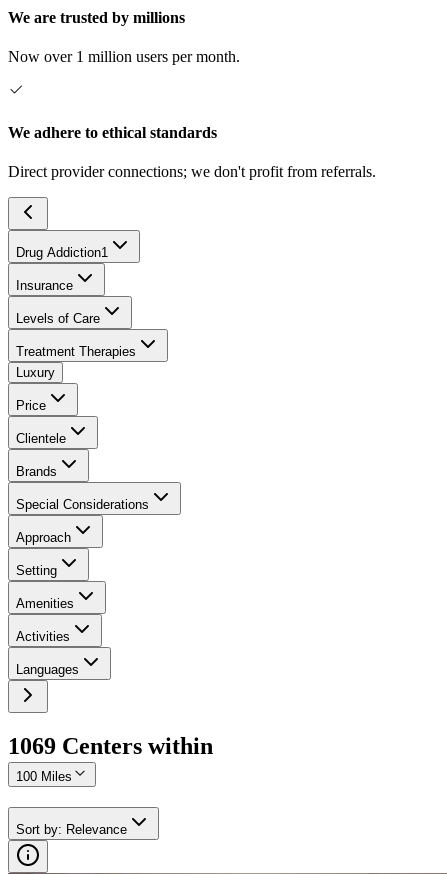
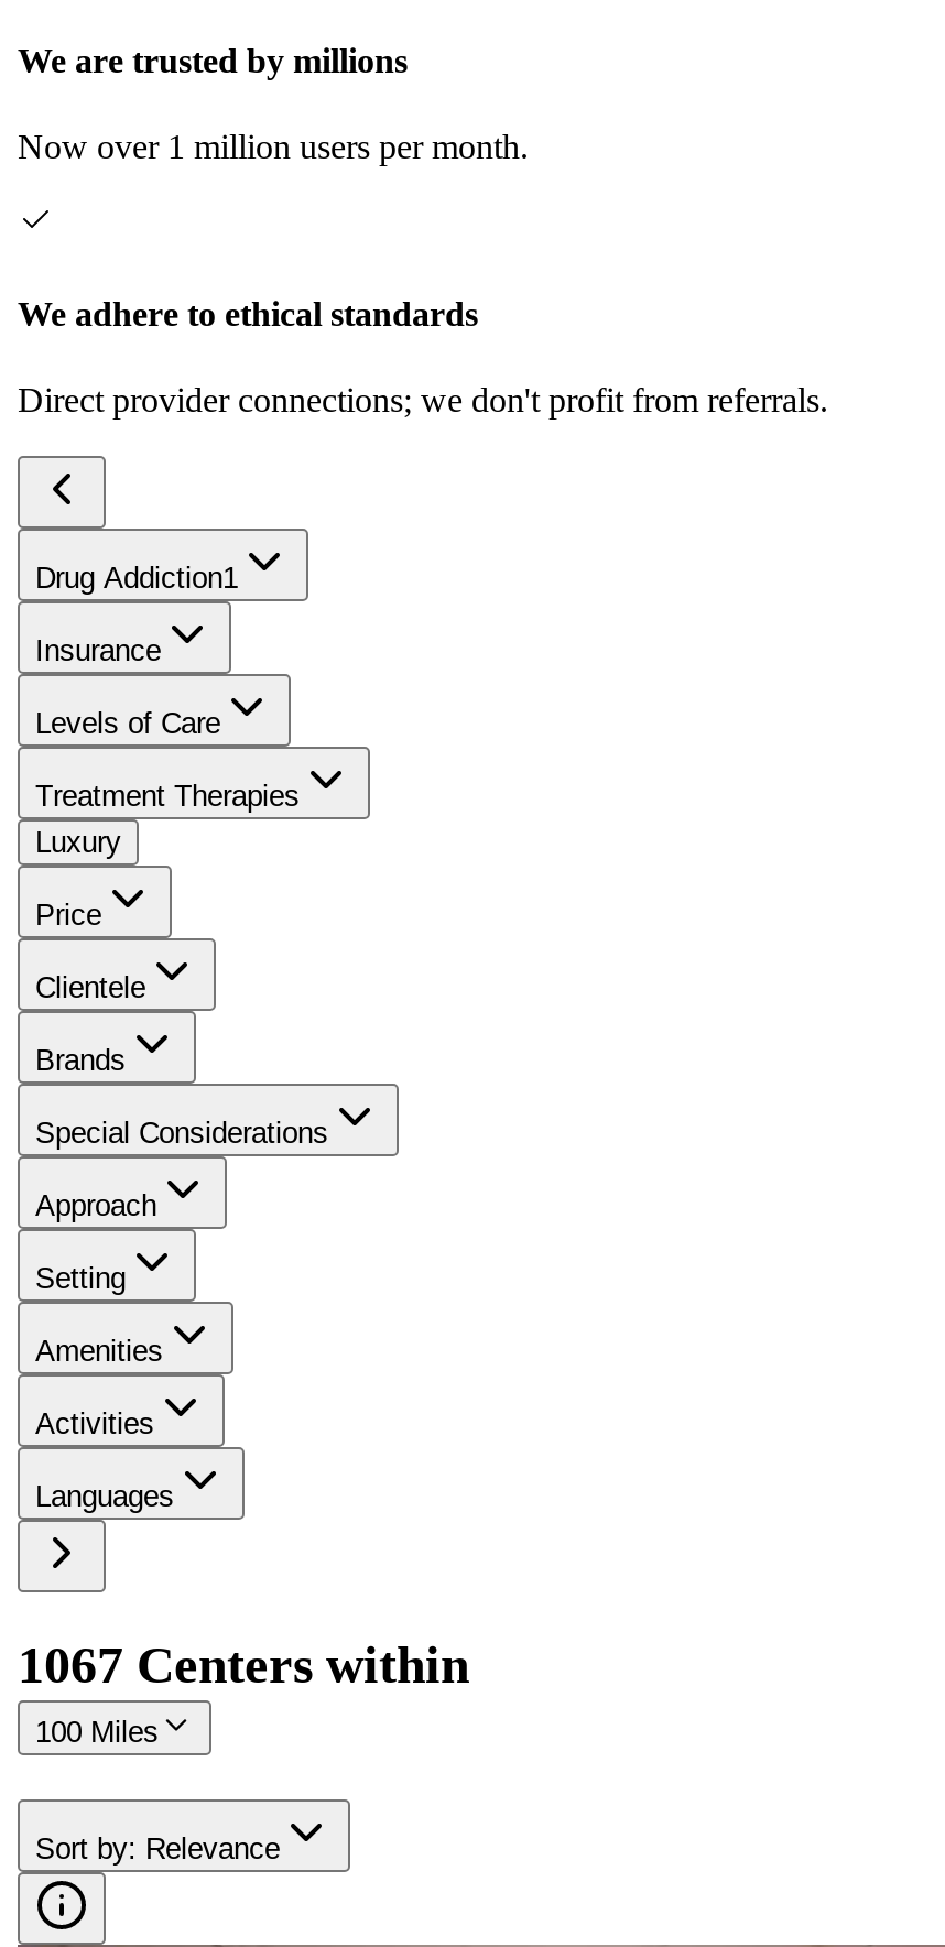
[8,733,213,759] 1069 Centers within -> [18,1636,469,1693] 1067 Centers within

